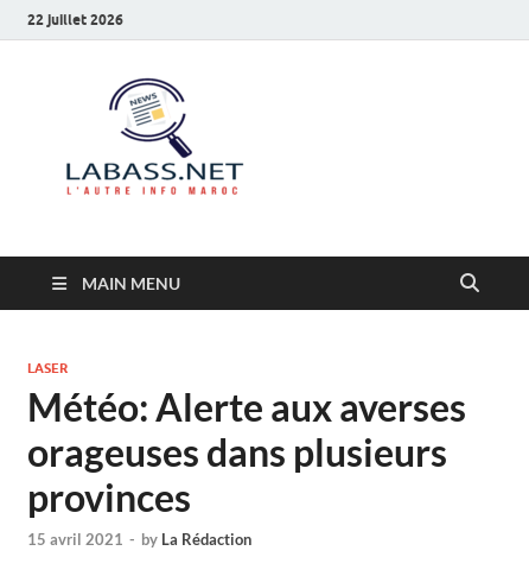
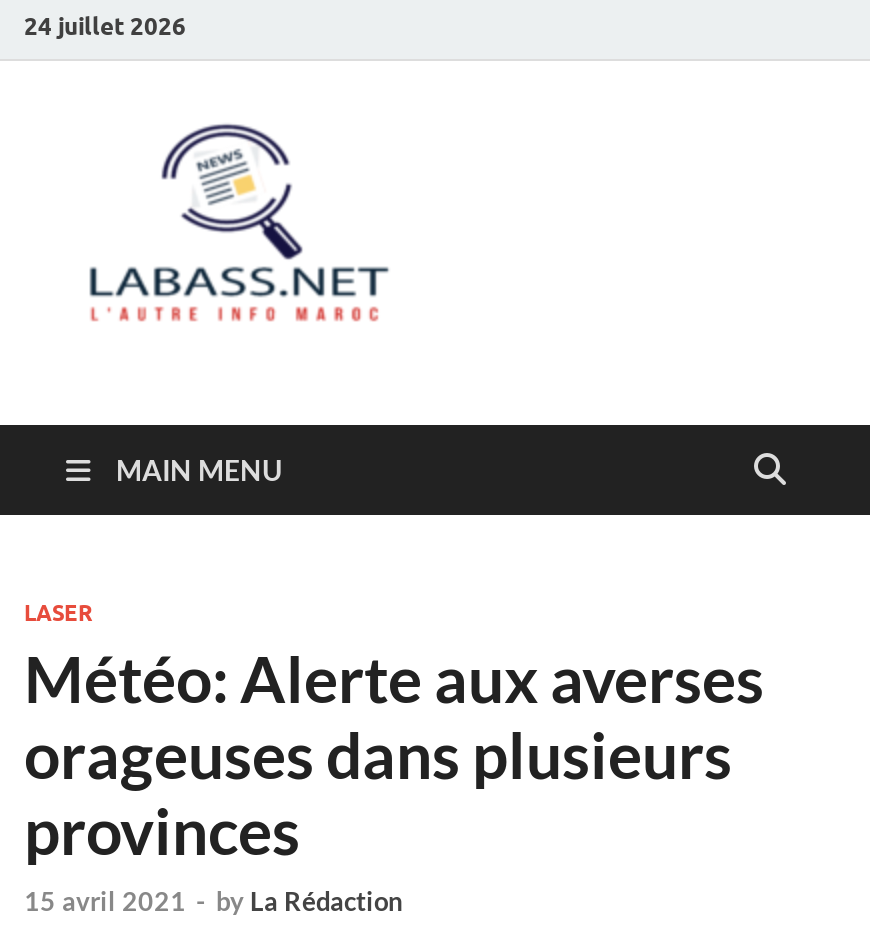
[27,10,123,28] 22 juillet 2026 -> [24,10,186,40] 24 juillet 2026

